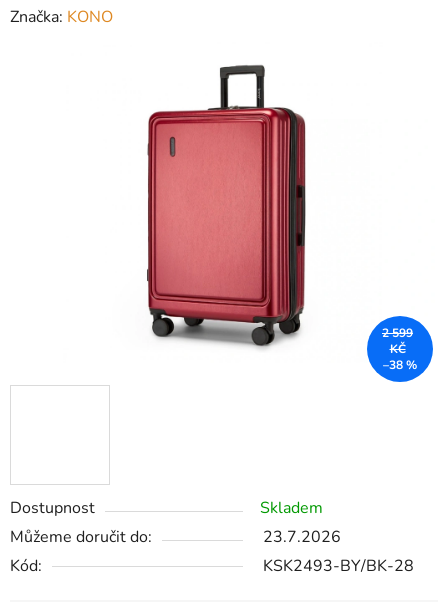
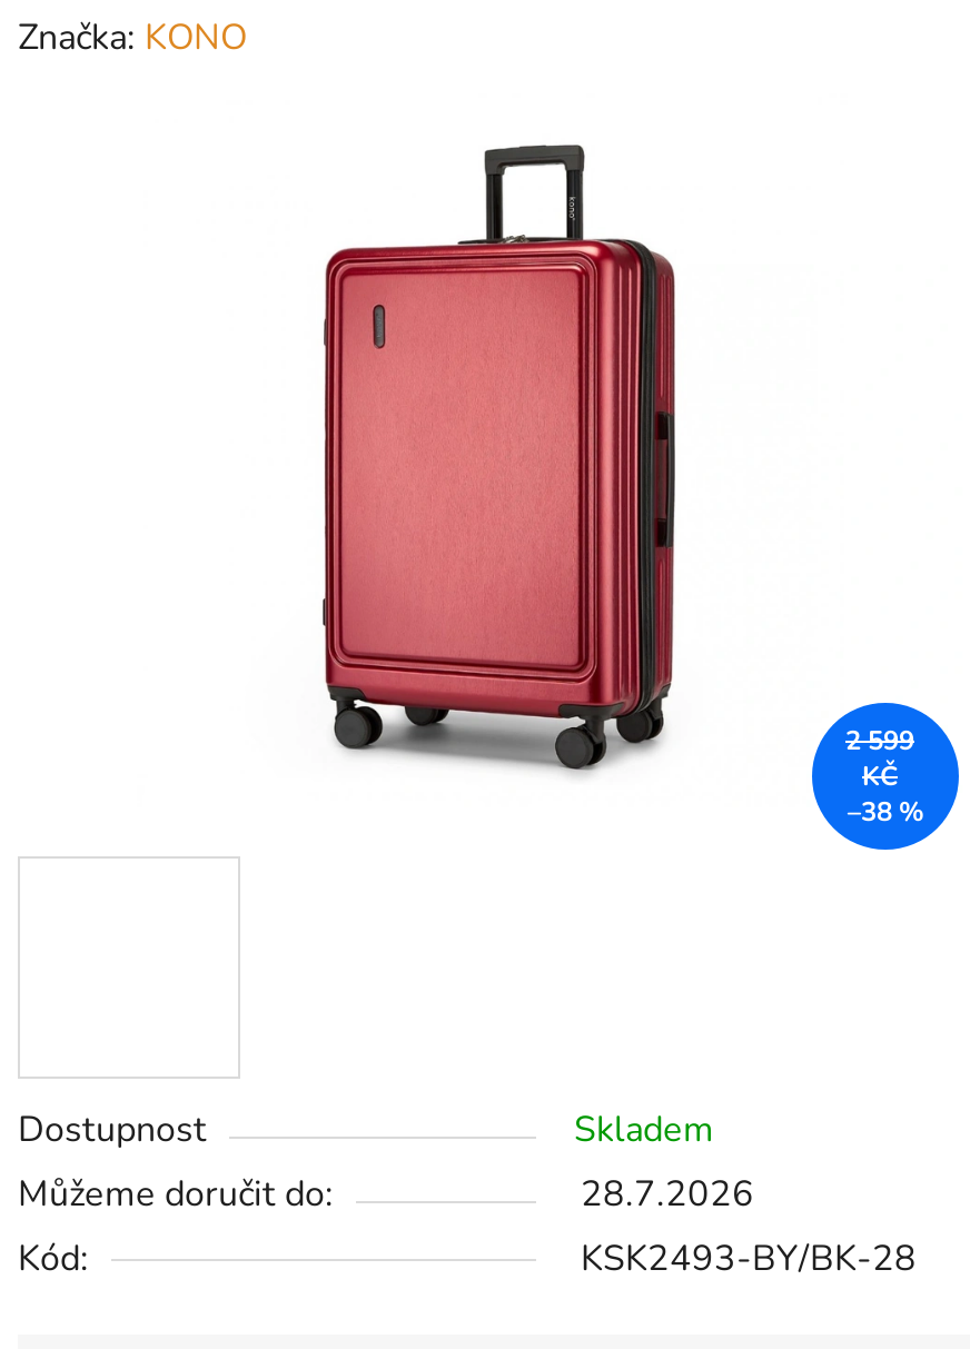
[263,526,341,548] 23.7.2026 -> [581,1170,754,1219] 28.7.2026

